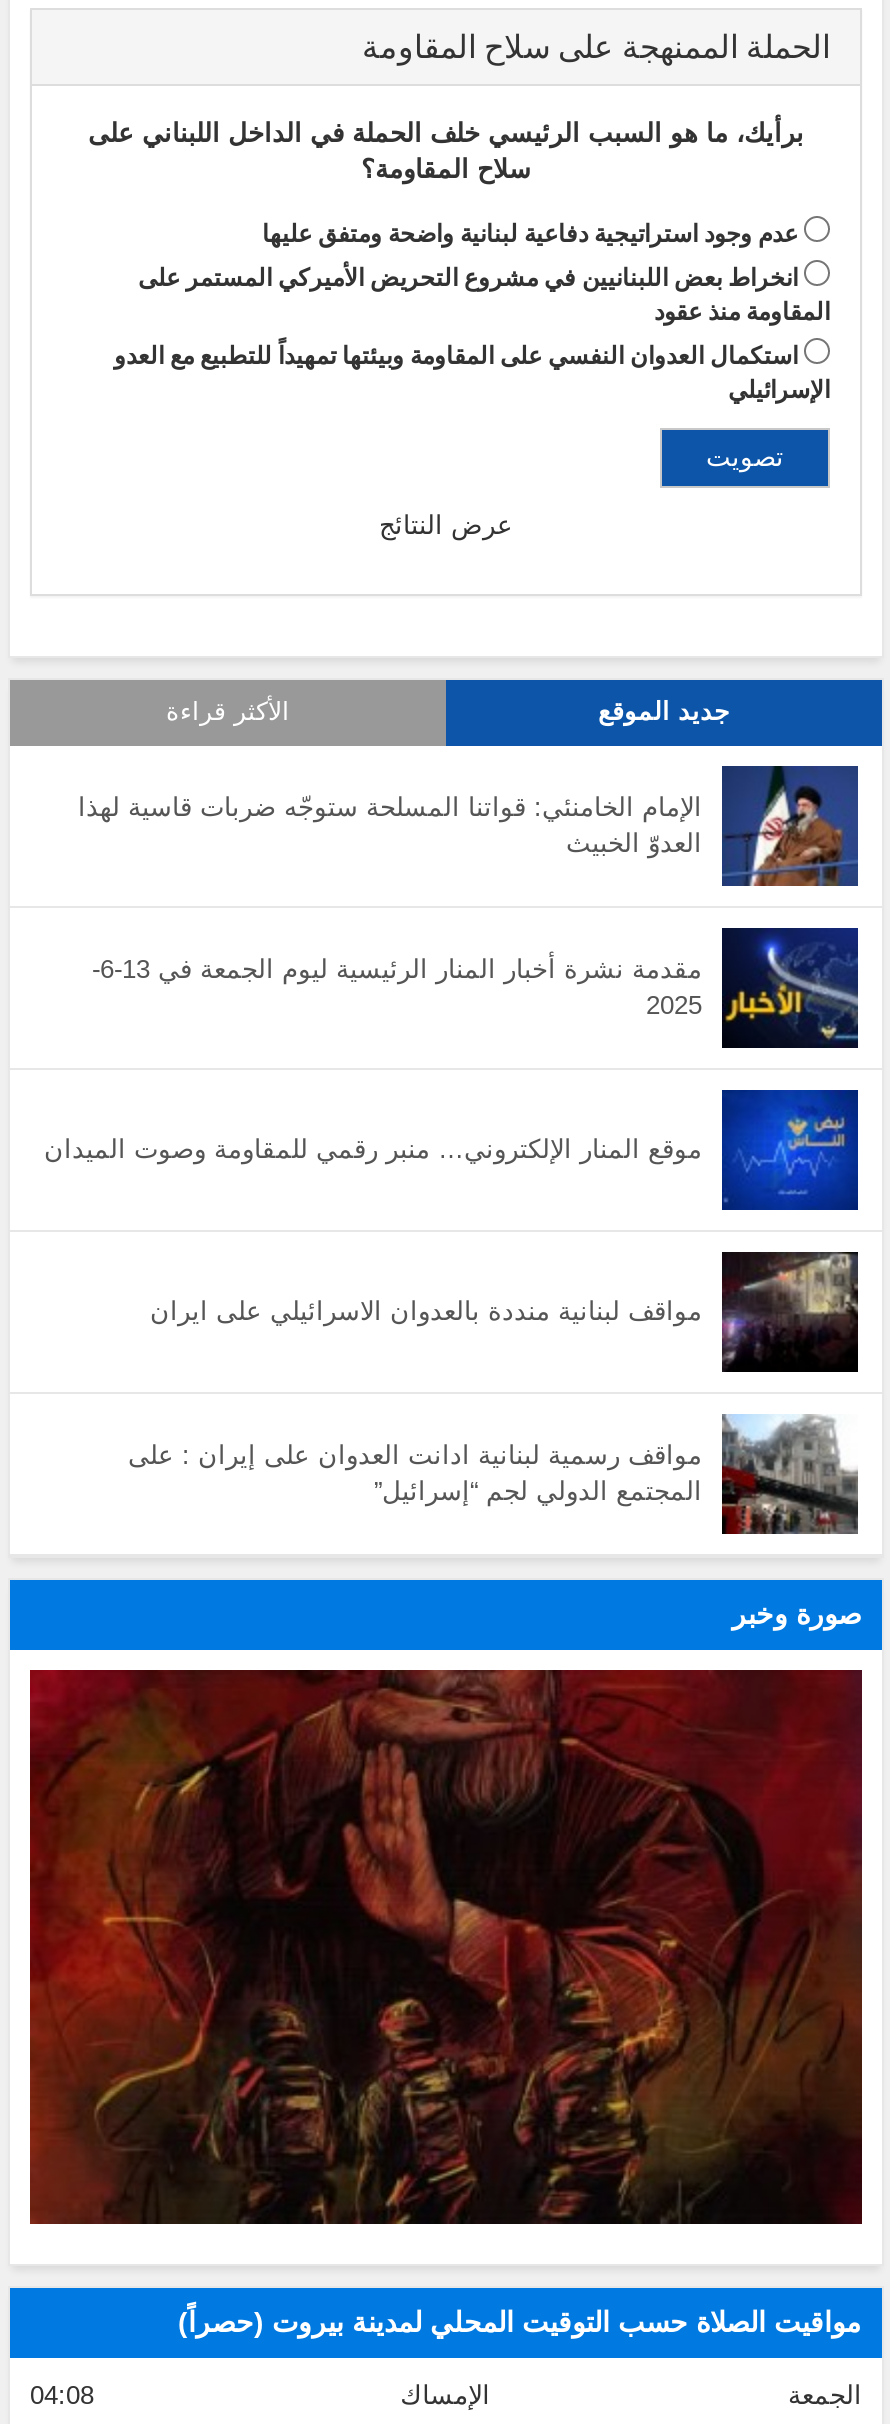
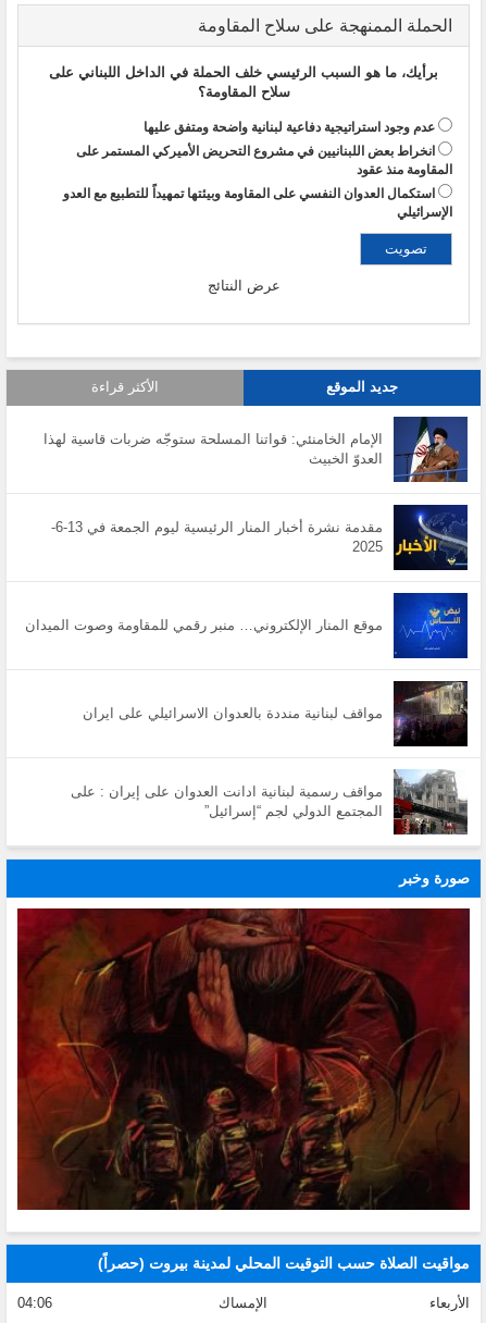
[32,2380,96,2410] 04:08 -> [18,1295,53,1311] 04:06
[790,2380,864,2410] الجمعة -> [431,1295,471,1311] الأربعاء

